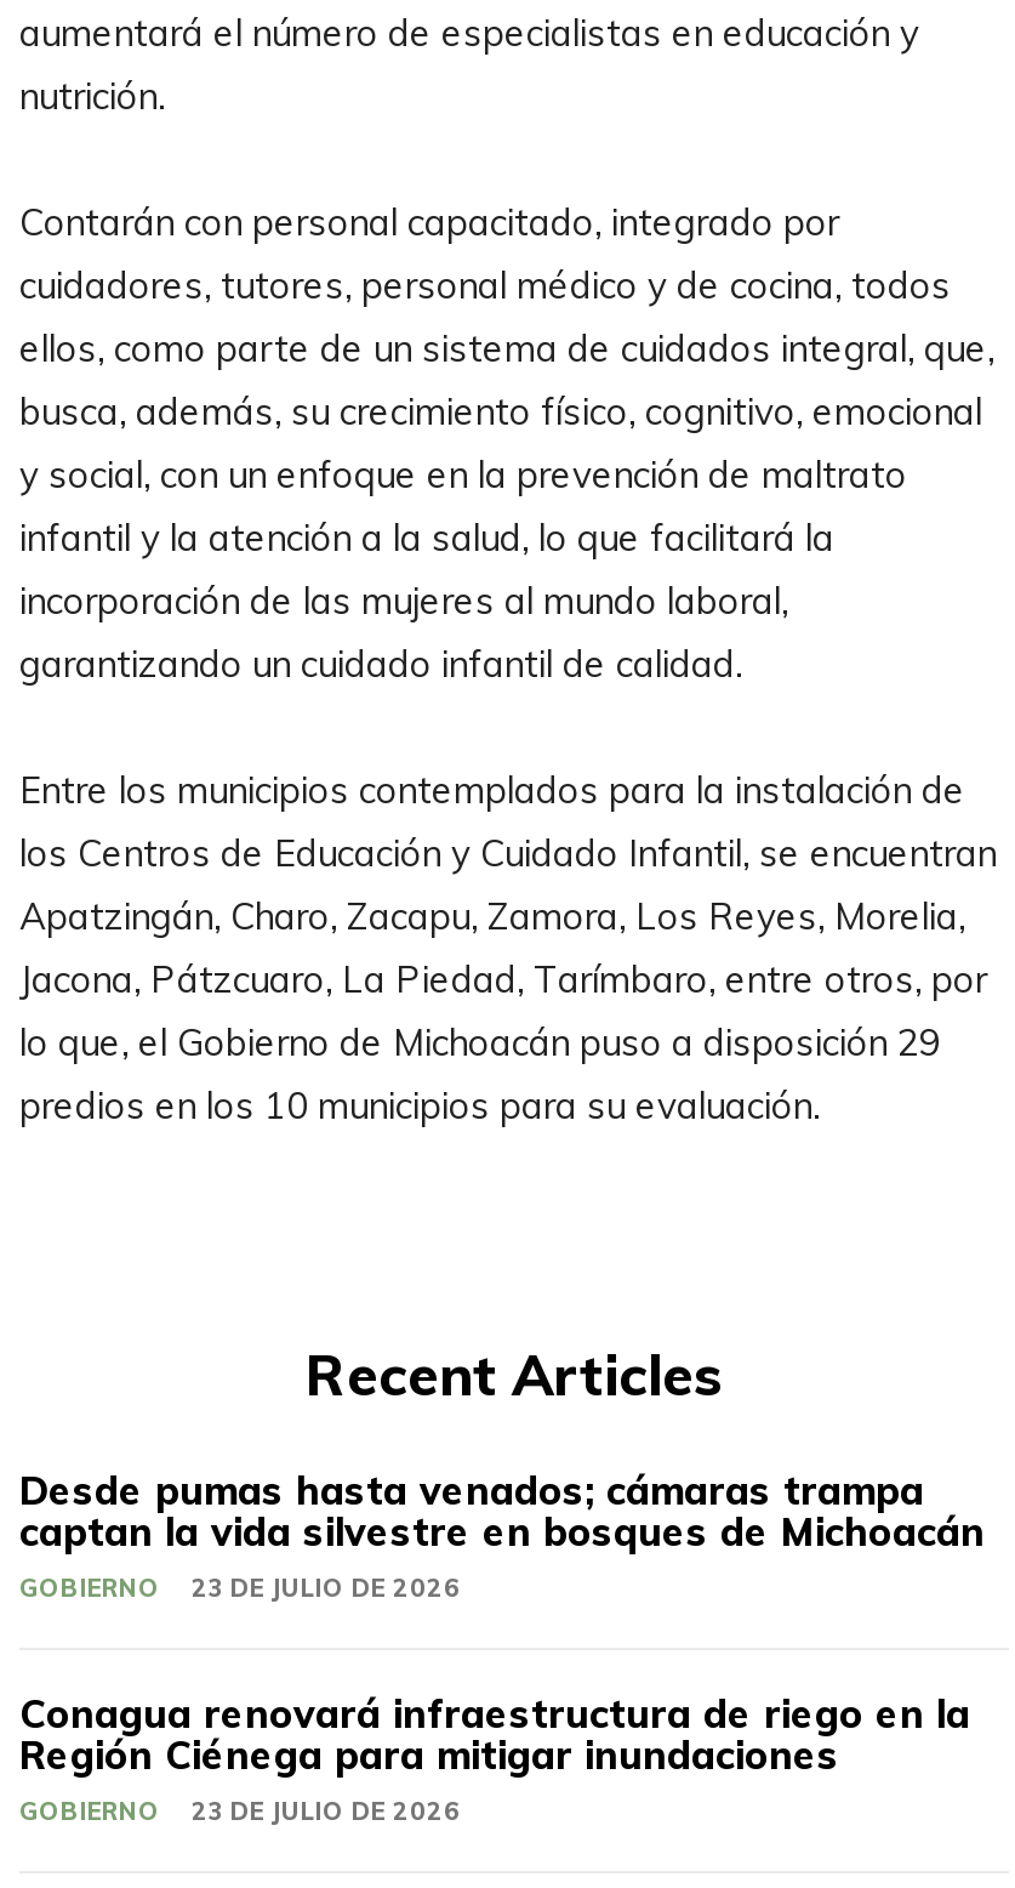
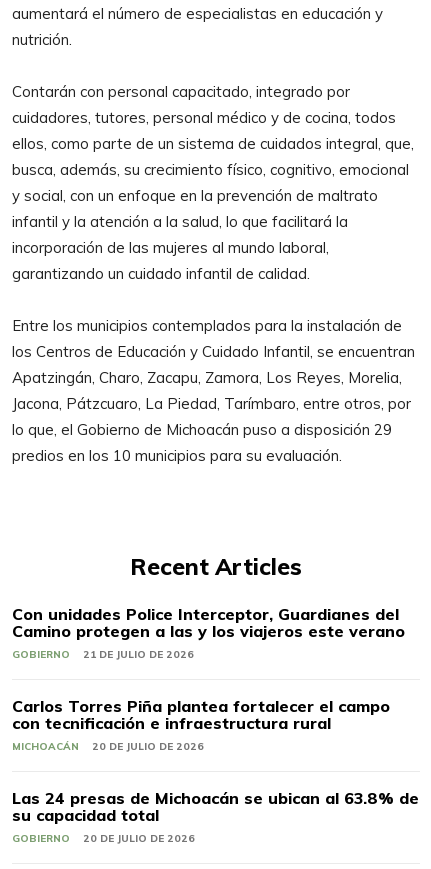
[19,1467,985,1557] Desde pumas hasta venados; cámaras trampa | captan la vida silvestre en bosques de Michoacán -> [12,604,405,641] Con unidades Police Interceptor, Guardianes del | Camino protegen a las y los viajeros este verano
[19,1573,970,1780] 23 DE JULIO DE 2026 | Conagua renovará infraestructura de riego en la | Región Ciénega para mitigar inundaciones -> [12,648,419,825] 21 DE JULIO DE 2026 | Carlos Torres Piña plantea fortalecer el campo | con tecnificación e infraestructura rural | MICHOACÁN | 20 DE JULIO DE 2026 | Las 24 presas de Michoacán se ubican al 63.8% de | su capacidad total
[19,1797,461,1828] GOBIERNO 23 DE JULIO DE 2026 -> [12,832,195,845] GOBIERNO 20 DE JULIO DE 2026

